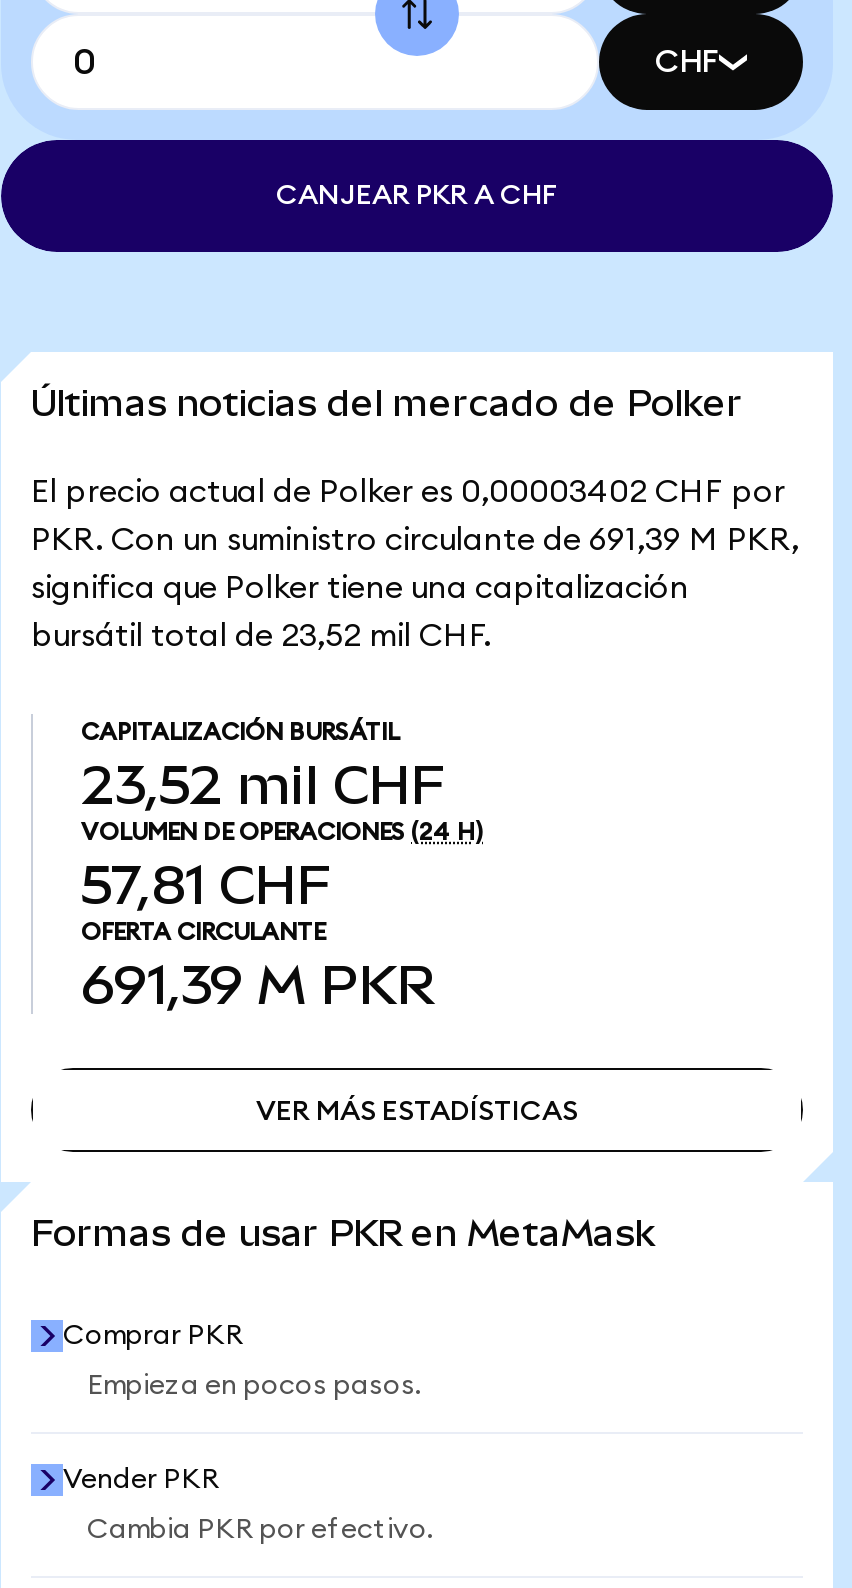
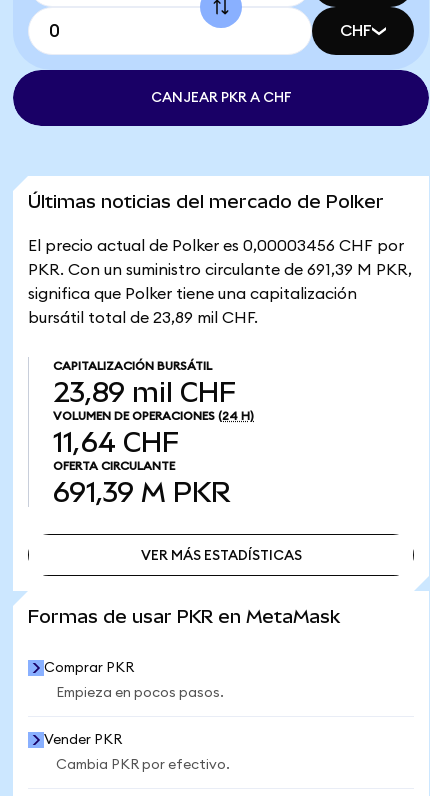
[31,476,785,508] El precio actual de Polker es 0,00003402 CHF por -> [28,238,404,254] El precio actual de Polker es 0,00003456 CHF por
[31,620,491,652] bursátil total de 23,52 mil CHF. -> [28,310,258,326] bursátil total de 23,89 mil CHF.
[81,754,445,816] 23,52 mil CHF -> [53,377,236,408] 23,89 mil CHF
[81,854,331,916] 57,81 CHF -> [53,427,179,458] 11,64 CHF

